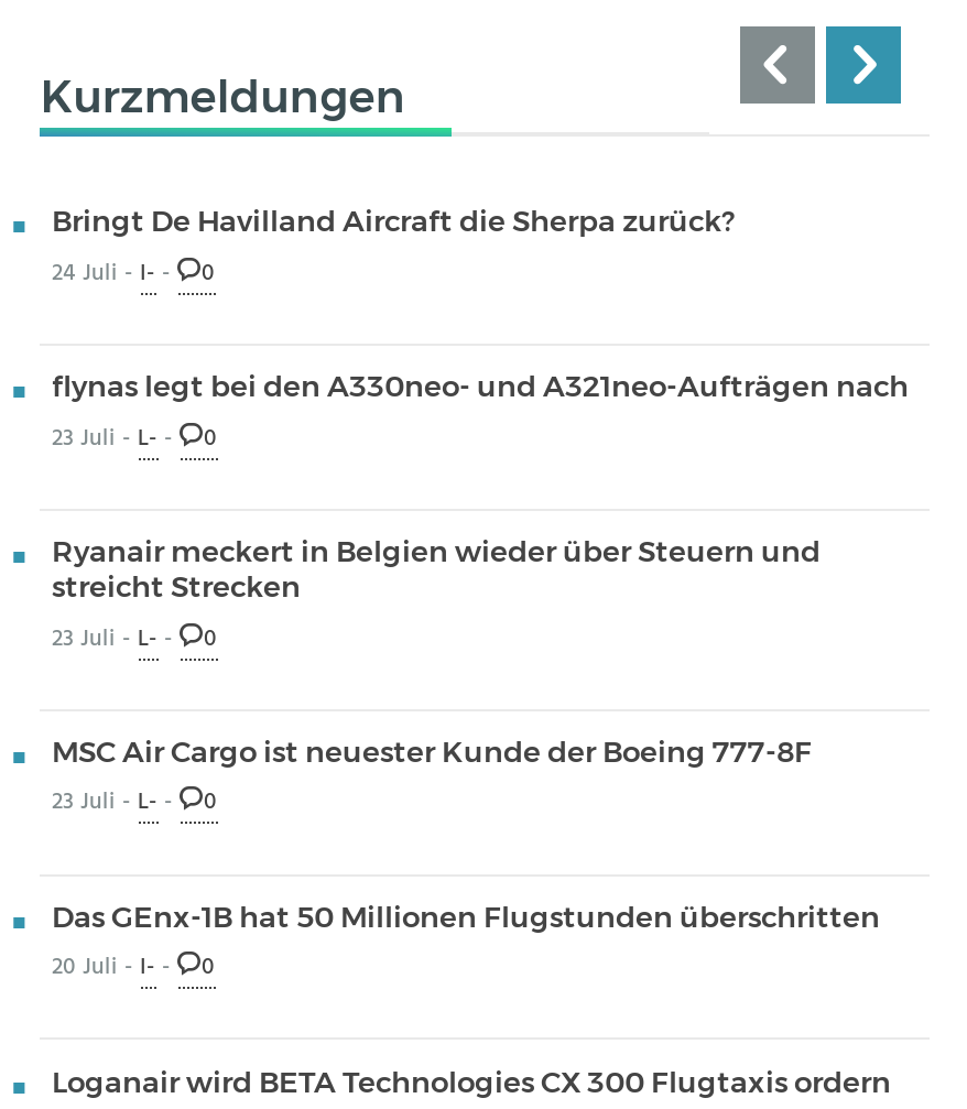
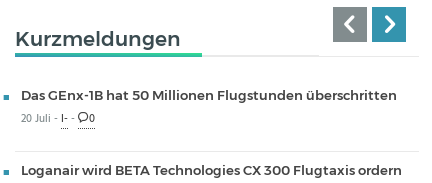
[52,204,909,822] Bringt De Havilland Aircraft die Sherpa zurück? | 24 Juli - I- - | 0 | flynas legt bei den A330neo- und A321neo-Aufträgen nach | 23 Juli - L- - | 0 | Ryanair meckert in Belgien wieder über Steuern und | streicht Strecken | 23 Juli - L- - | 0 | MSC Air Cargo ist neuester Kunde der Boeing 777-8F | 23 Juli - L- - | 0 -> none

